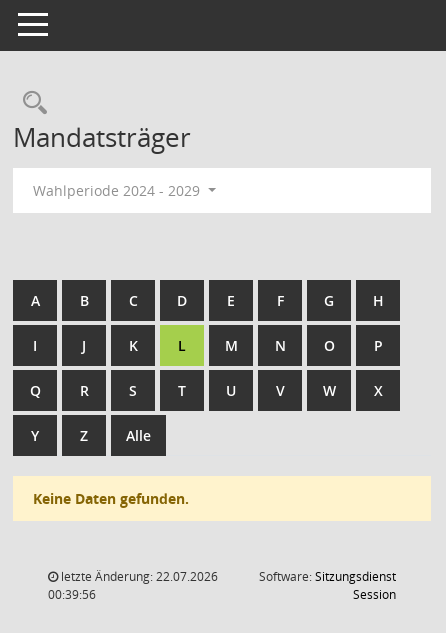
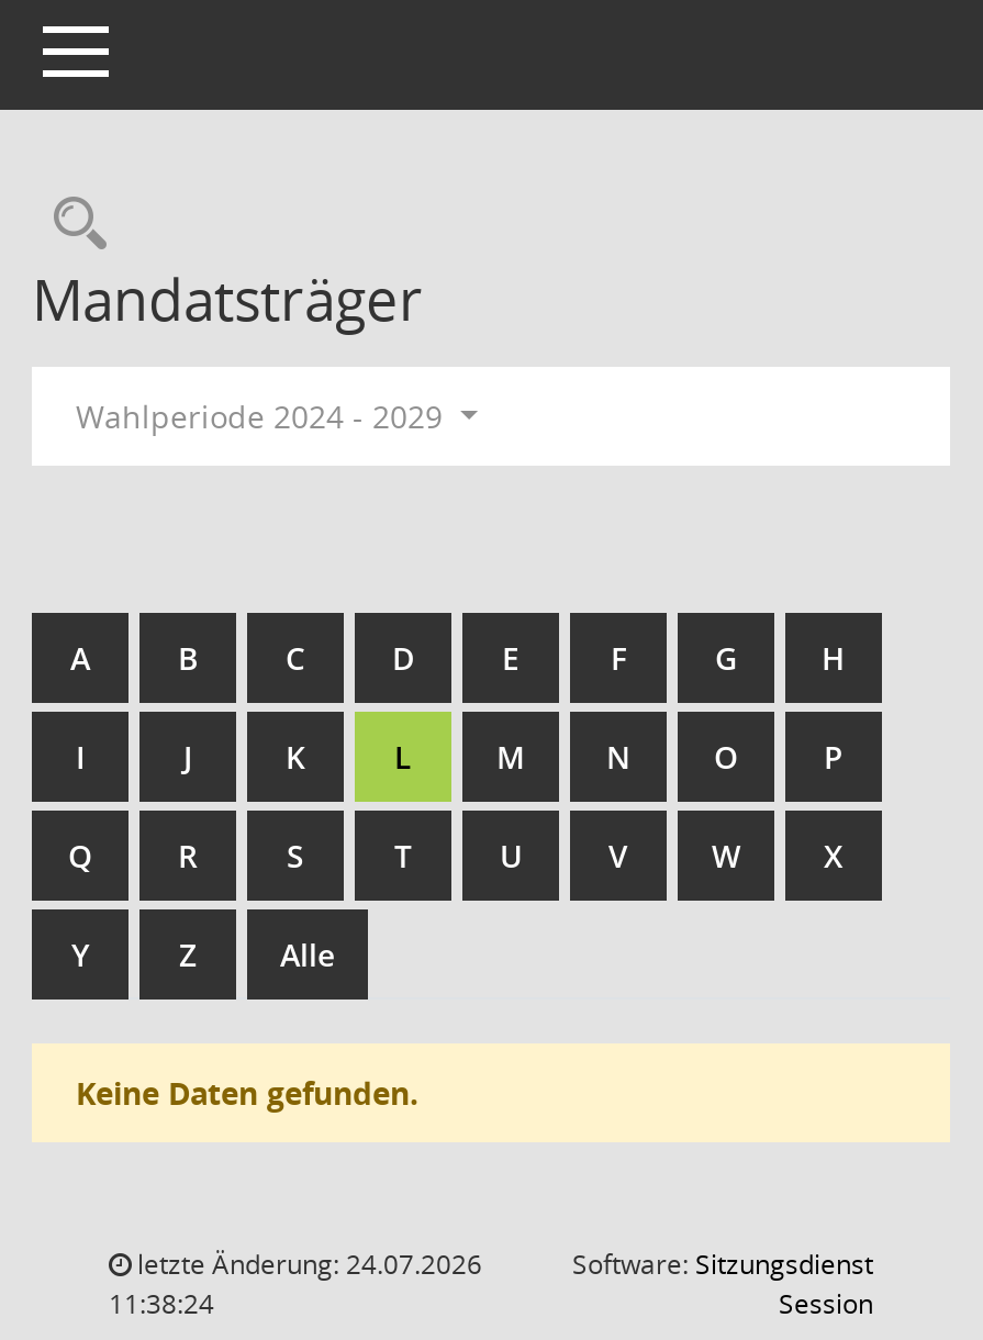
[58,568,218,585] letzte Änderung: 22.07.2026 -> [131,1246,482,1283] letzte Änderung: 24.07.2026
[48,586,96,603] 00:39:56 -> [109,1285,214,1322] 11:38:24

